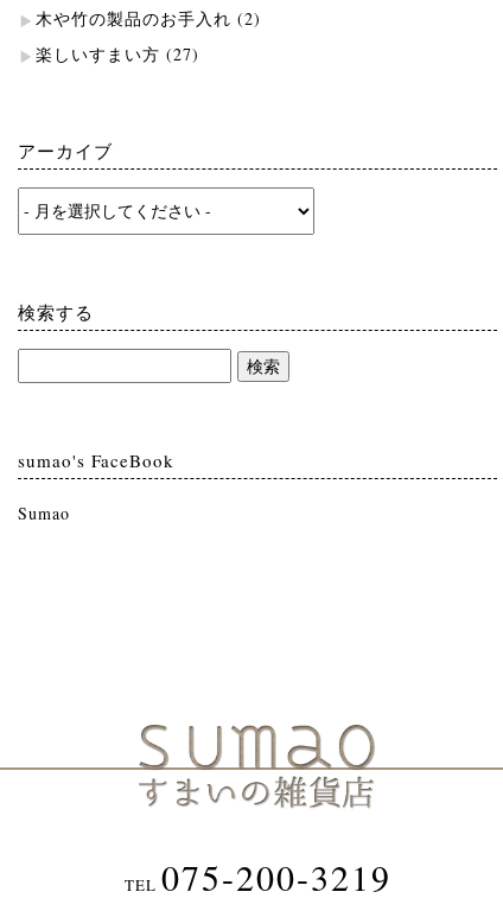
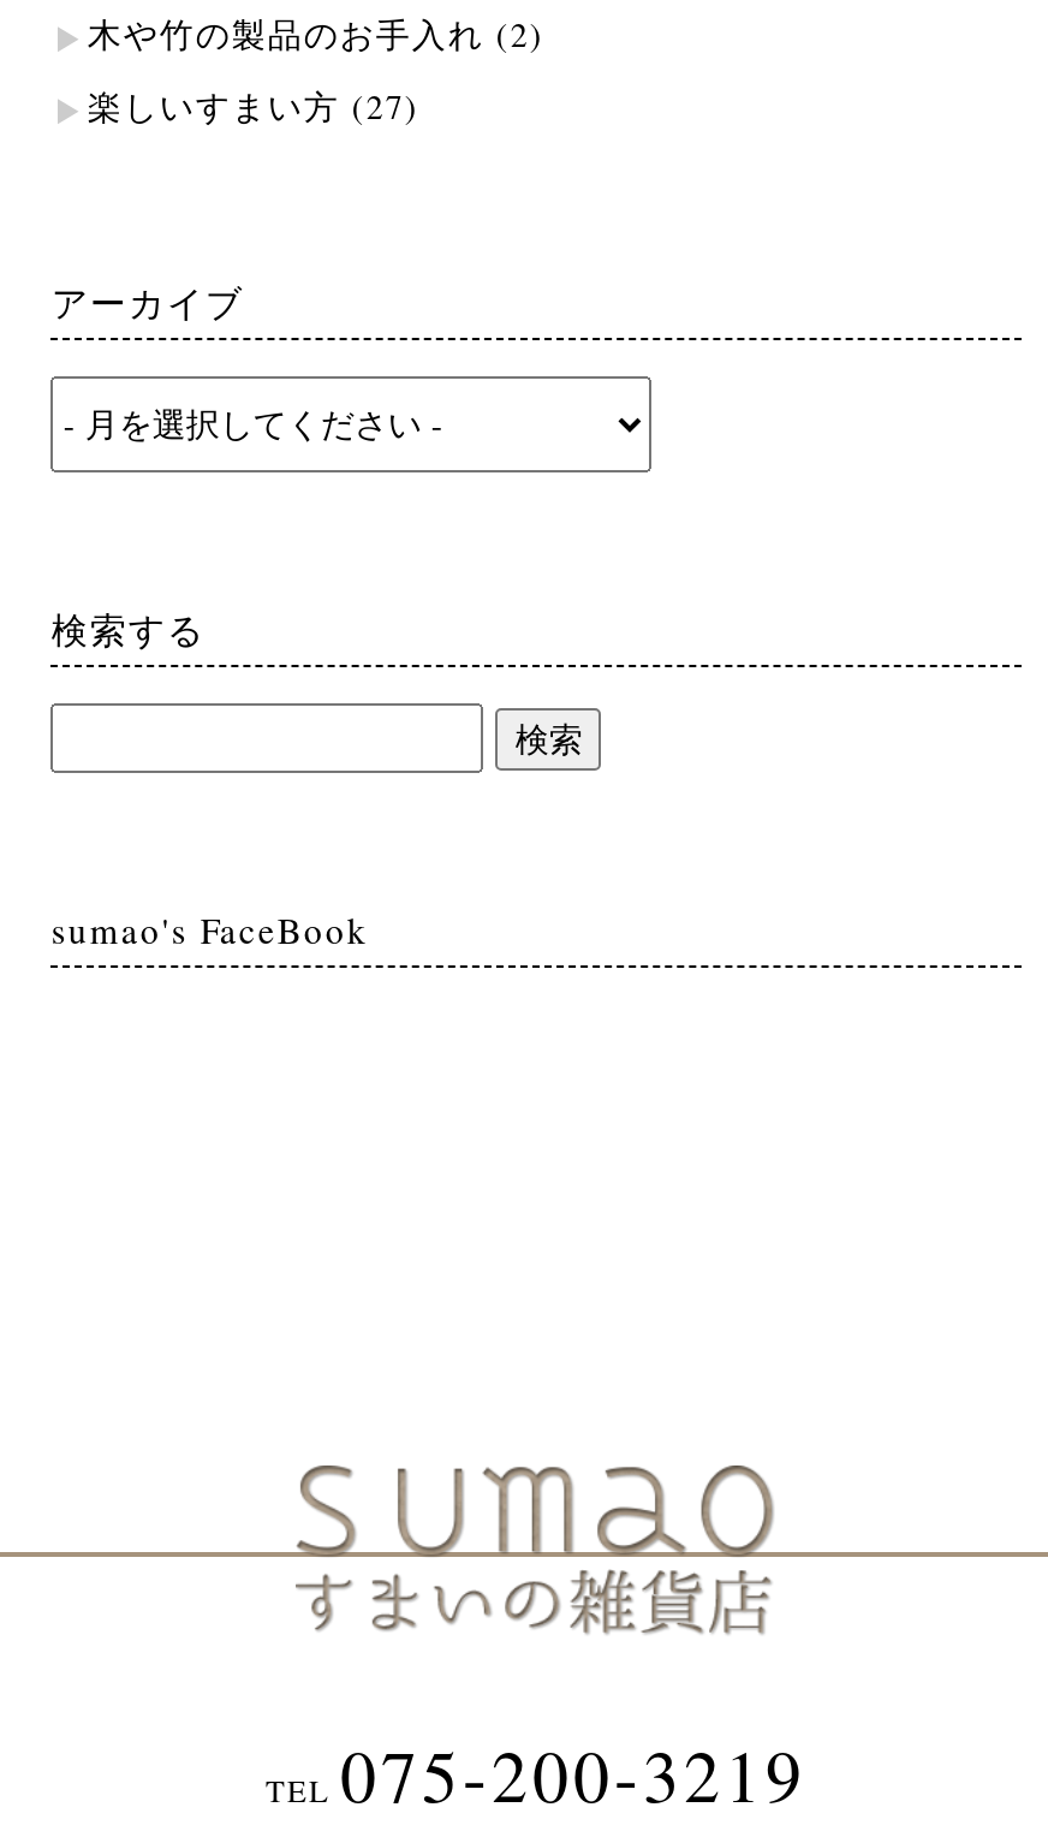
[18,502,70,524] Sumao -> none

